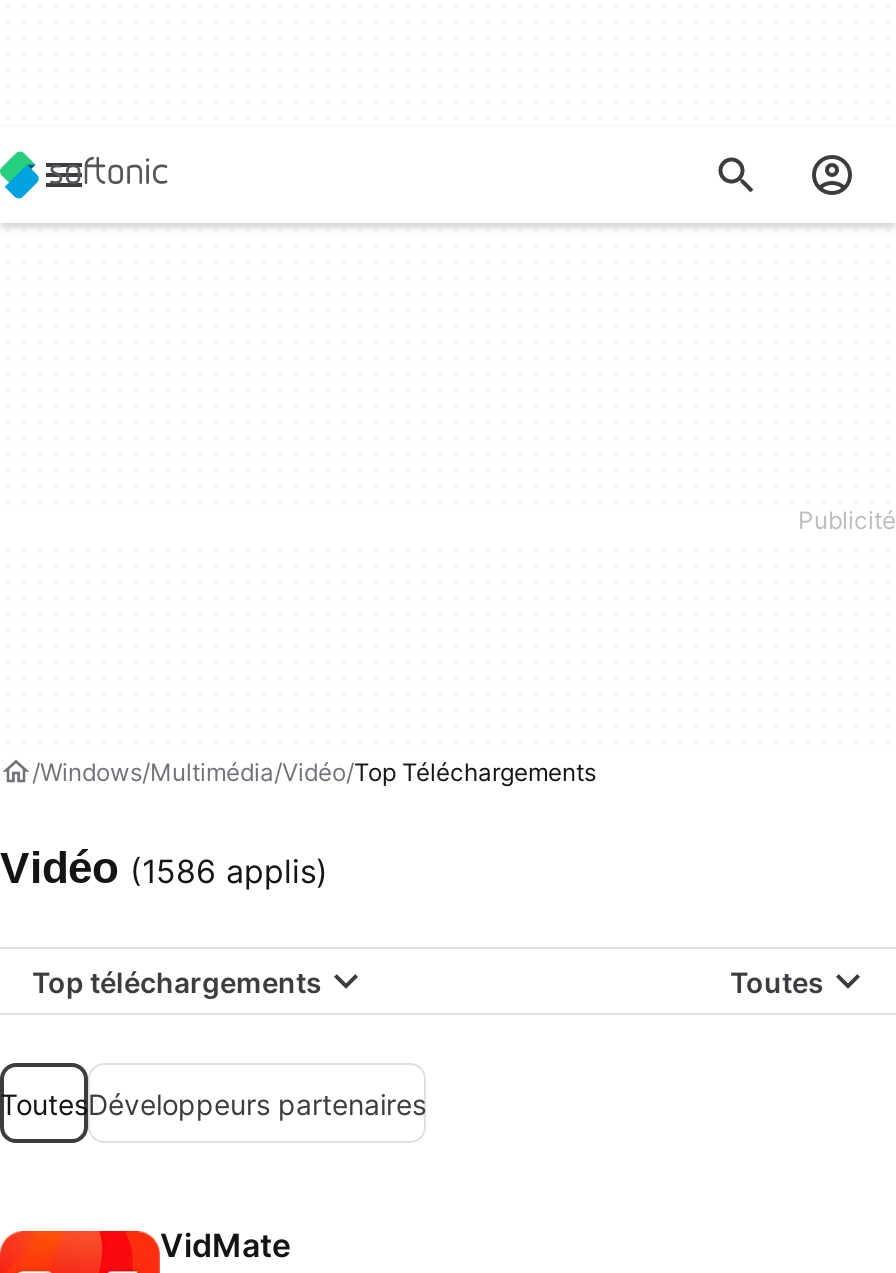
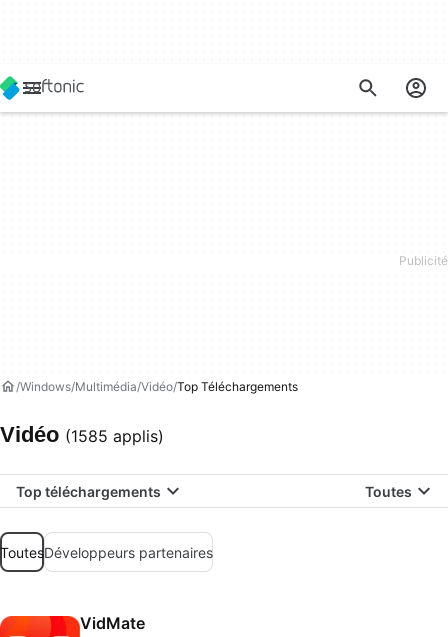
[0,843,328,893] Vidéo (1586 applis) -> [0,422,164,447] Vidéo (1585 applis)

